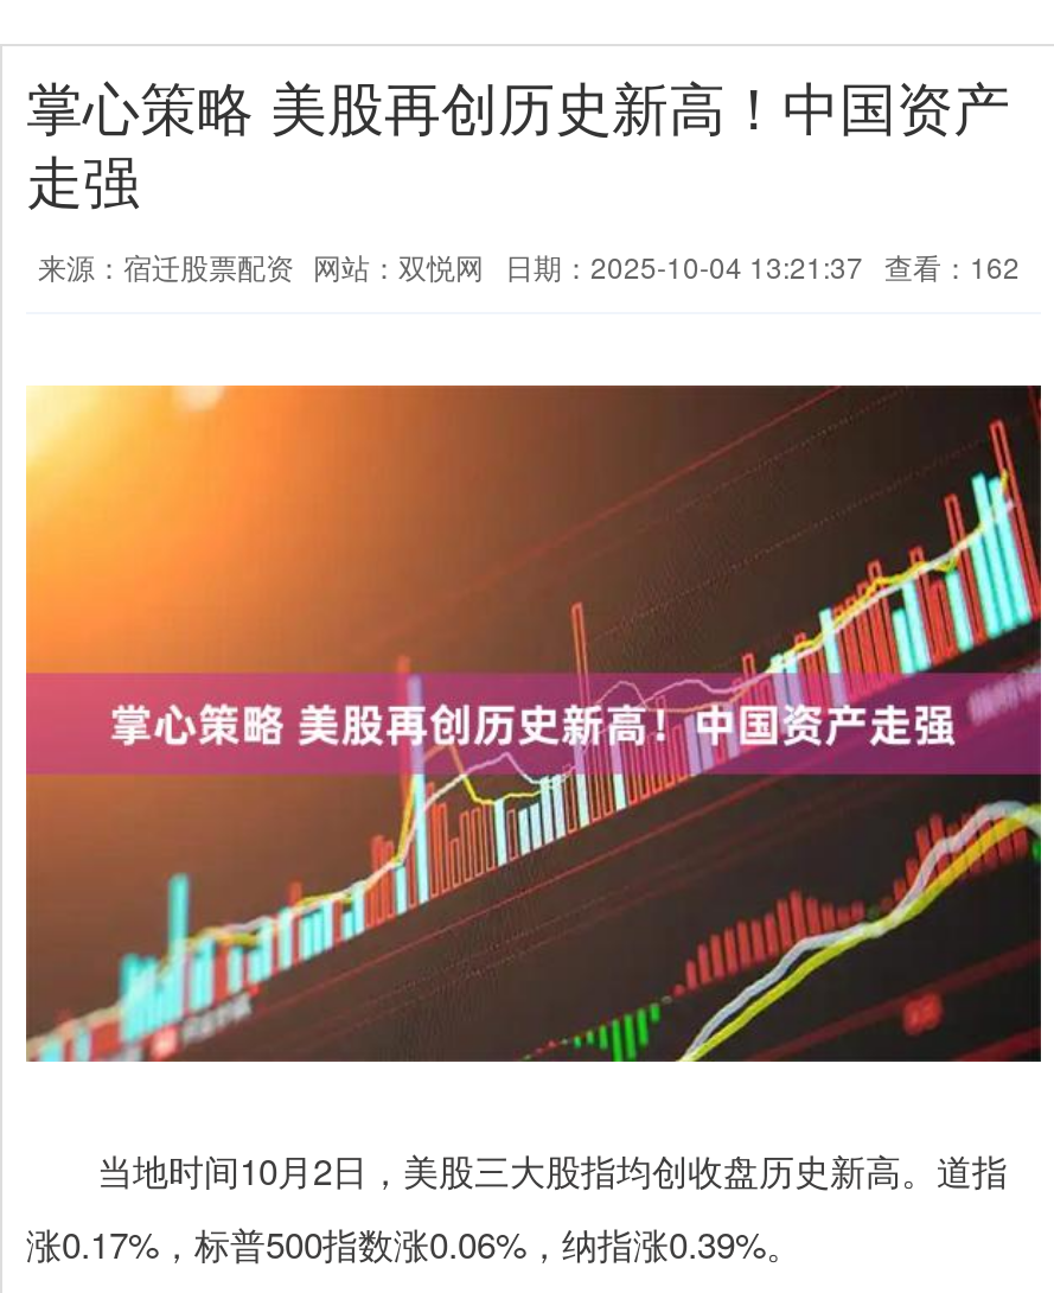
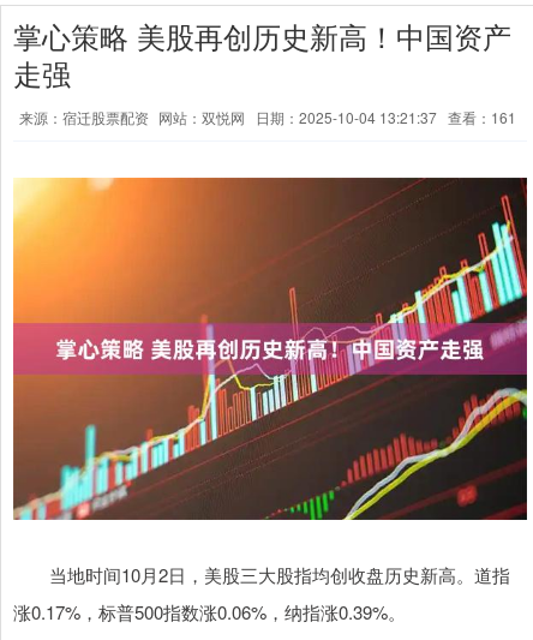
[38,246,1020,286] 来源：宿迁股票配资 网站：双悦网 日期：2025-10-04 13:21:37 查看：162 -> [19,107,516,127] 来源：宿迁股票配资 网站：双悦网 日期：2025-10-04 13:21:37 查看：161

